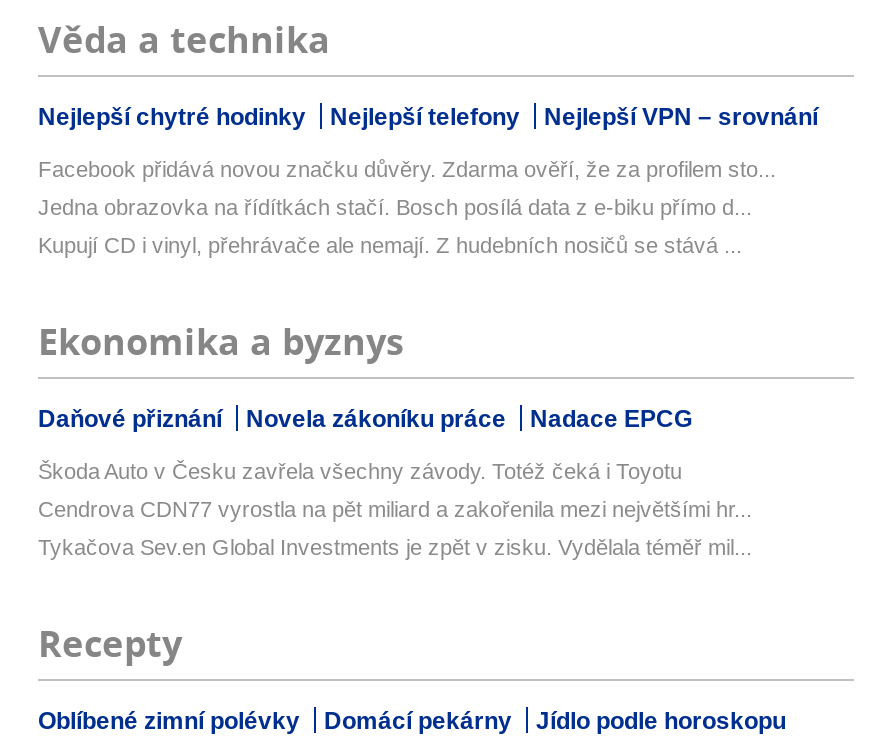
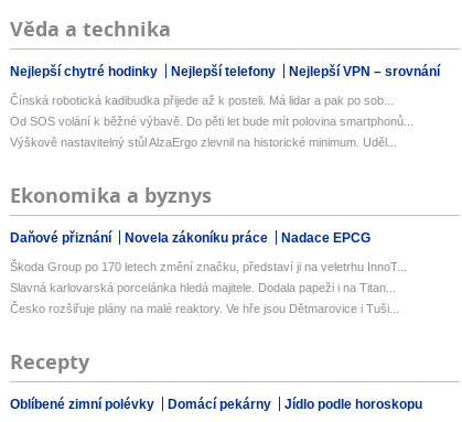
[38,157,776,181] Facebook přidává novou značku důvěry. Zdarma ověří, že za profilem sto... -> [10,94,394,107] Čínská robotická kadibudka přijede až k posteli. Má lidar a pak po sob...
[38,195,752,219] Jedna obrazovka na řídítkách stačí. Bosch posílá data z e-biku přímo d... -> [10,115,413,128] Od SOS volání k běžné výbavě. Do pěti let bude mít polovina smartphonů...
[38,233,742,257] Kupují CD i vinyl, přehrávače ale nemají. Z hudebních nosičů se stává ... -> [10,136,397,149] Výškově nastavitelný stůl AlzaErgo zlevnil na historické minimum. Uděl...
[38,459,682,483] Škoda Auto v Česku zavřela všechny závody. Totéž čeká i Toyotu -> [10,260,407,273] Škoda Group po 170 letech změní značku, představí ji na veletrhu InnoT...
[38,497,752,521] Cendrova CDN77 vyrostla na pět miliard a zakořenila mezi největšími hr... -> [10,281,396,294] Slavná karlovarská porcelánka hledá majitele. Dodala papeži i na Titan...
[38,535,752,559] Tykačova Sev.en Global Investments je zpět v zisku. Vydělala téměř mil... -> [10,302,399,315] Česko rozšiřuje plány na malé reaktory. Ve hře jsou Dětmarovice i Tuši...

